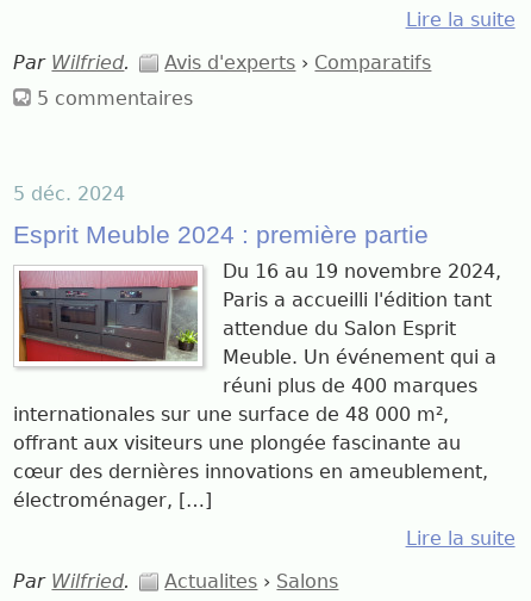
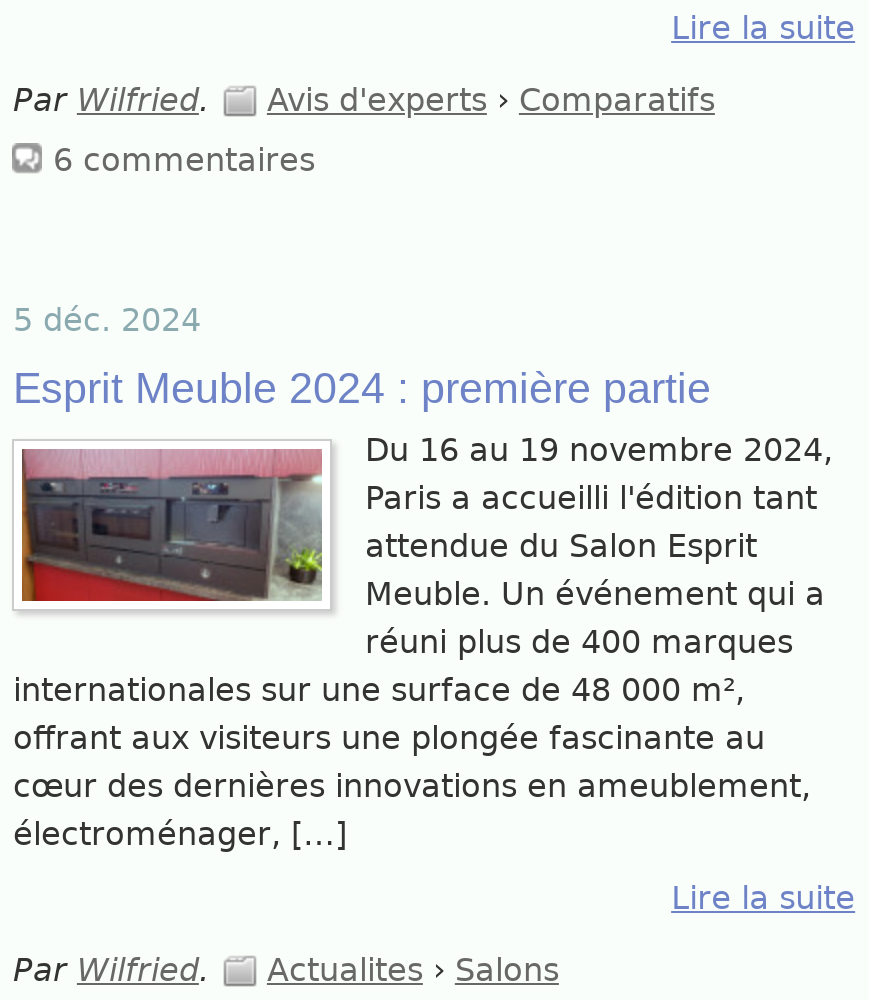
[37,87,193,109] 5 commentaires -> [53,140,315,178] 6 commentaires

